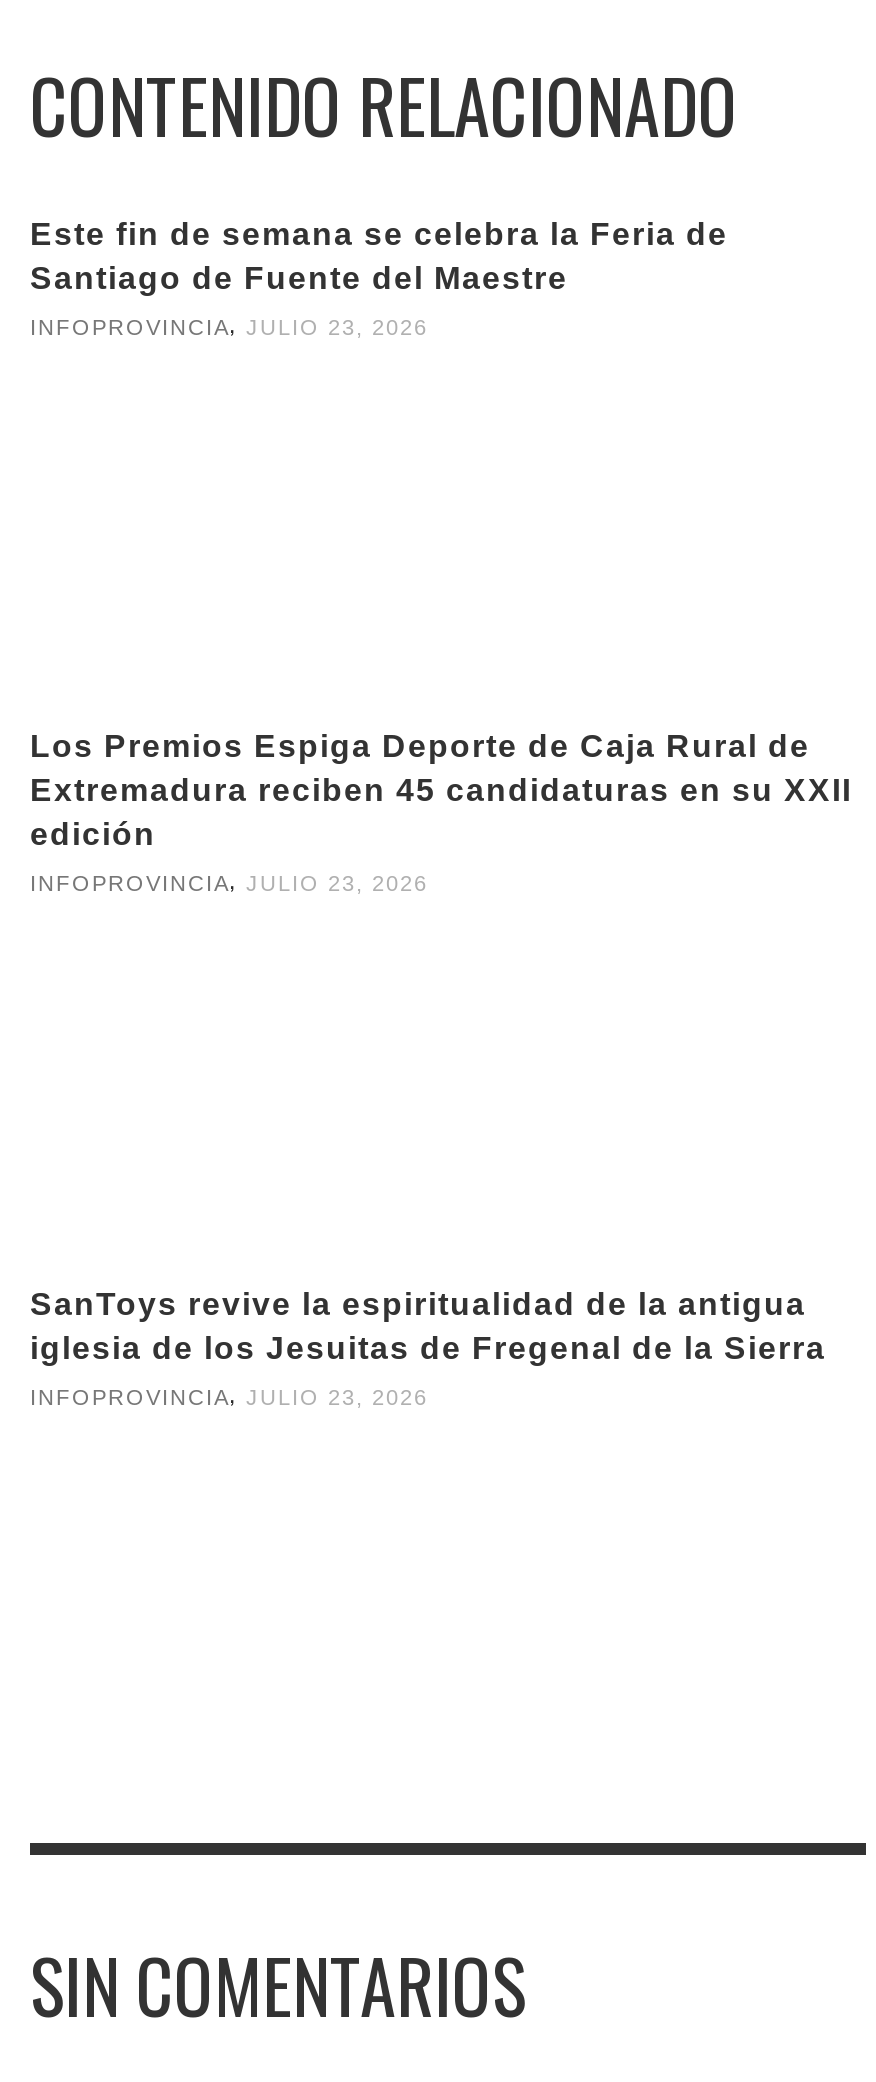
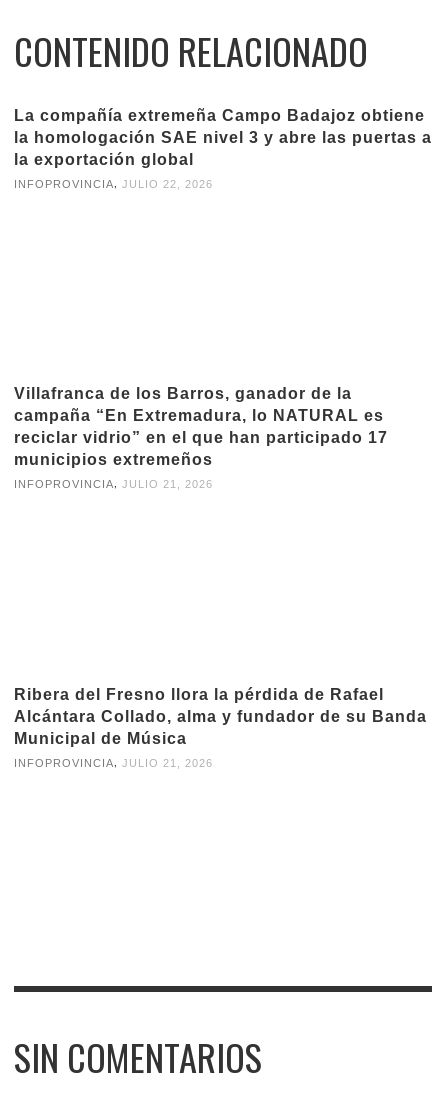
[30,216,728,338] Este fin de semana se celebra la Feria de | Santiago de Fuente del Maestre | INFOPROVINCIA, JULIO 23, 2026 -> [14,106,432,189] La compañía extremeña Campo Badajoz obtiene | la homologación SAE nivel 3 y abre las puertas a | la exportación global | INFOPROVINCIA, JULIO 22, 2026
[30,730,852,896] Los Premios Espiga Deporte de Caja Rural de | Extremadura reciben 45 candidaturas en su XXII | edición | INFOPROVINCIA, JULIO 23, 2026 -> [14,385,388,490] Villafranca de los Barros, ganador de la | campaña “En Extremadura, lo NATURAL es | reciclar vidrio” en el que han participado 17 | municipios extremeños | INFOPROVINCIA, JULIO 21, 2026
[30,1287,826,1409] SanToys revive la espiritualidad de la antigua | iglesia de los Jesuitas de Fregenal de la Sierra | INFOPROVINCIA, JULIO 23, 2026 -> [14,686,427,769] Ribera del Fresno llora la pérdida de Rafael | Alcántara Collado, alma y fundador de su Banda | Municipal de Música | INFOPROVINCIA, JULIO 21, 2026

